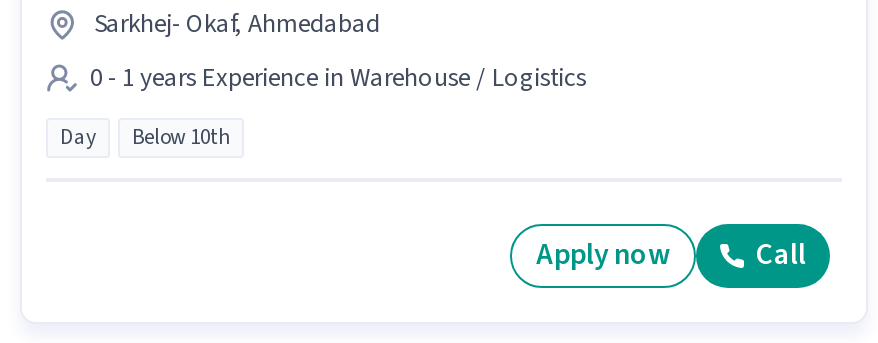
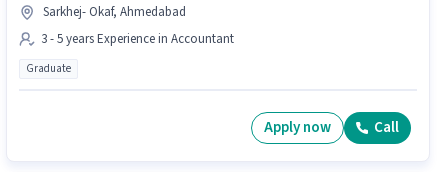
[90,60,586,96] 0 - 1 years Experience in Warehouse / Logistics -> [41,30,234,48] 3 - 5 years Experience in Accountant
[60,122,230,152] Day | Below 10th -> [26,61,71,76] Graduate

